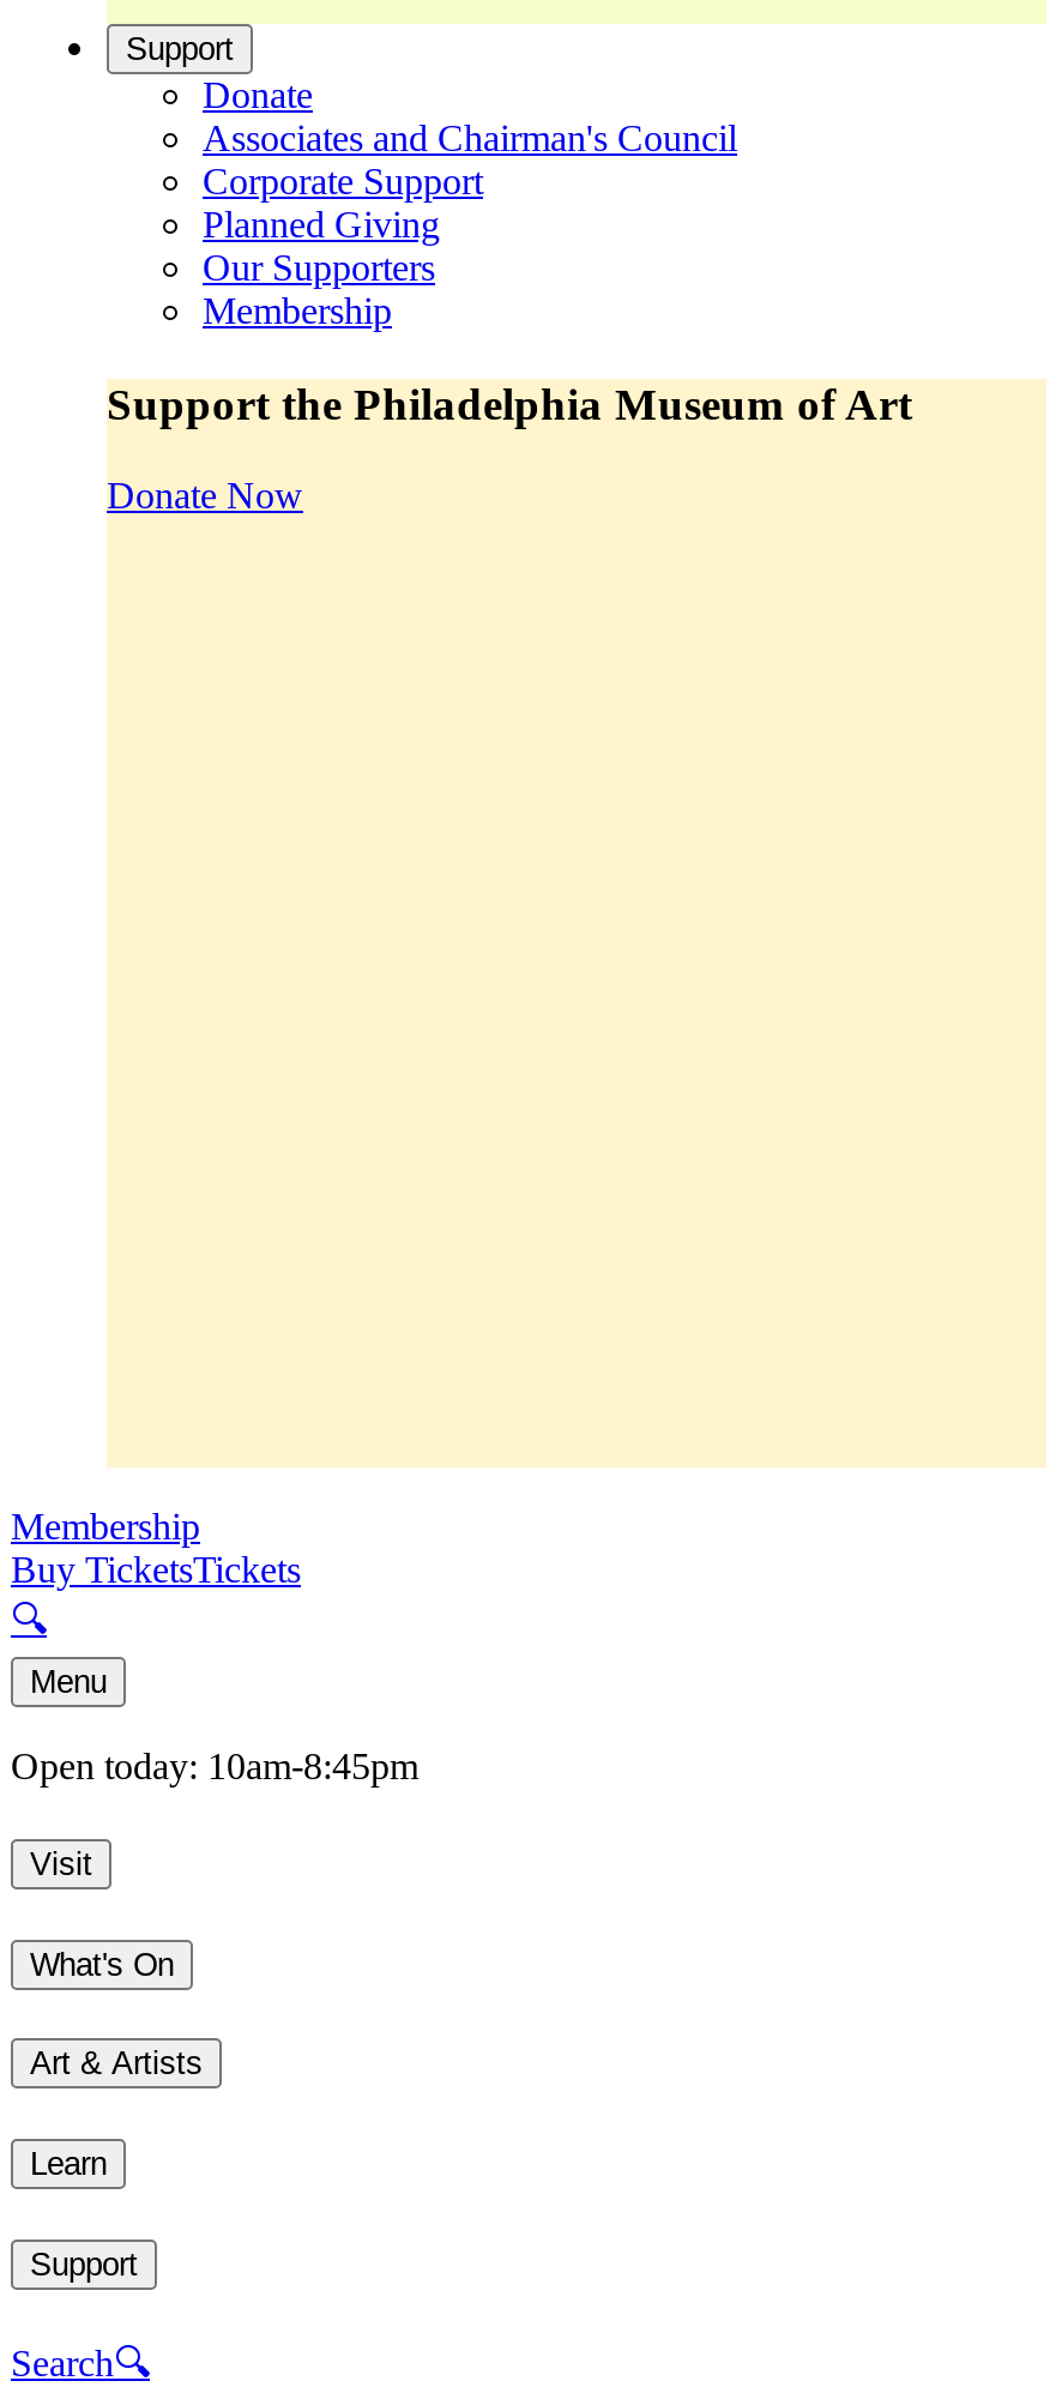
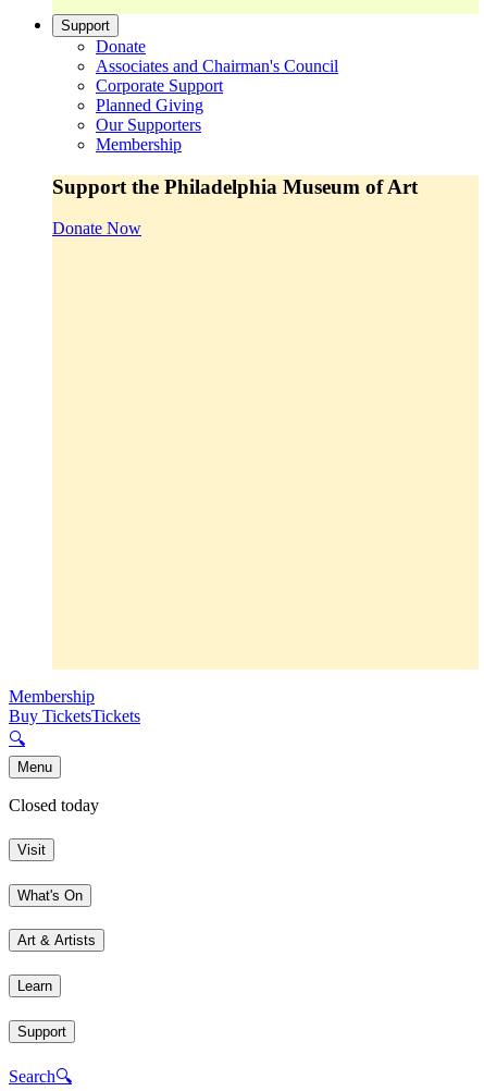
[11,1746,418,1787] Open today: 10am-8:45pm -> [9,796,99,815] Closed today

